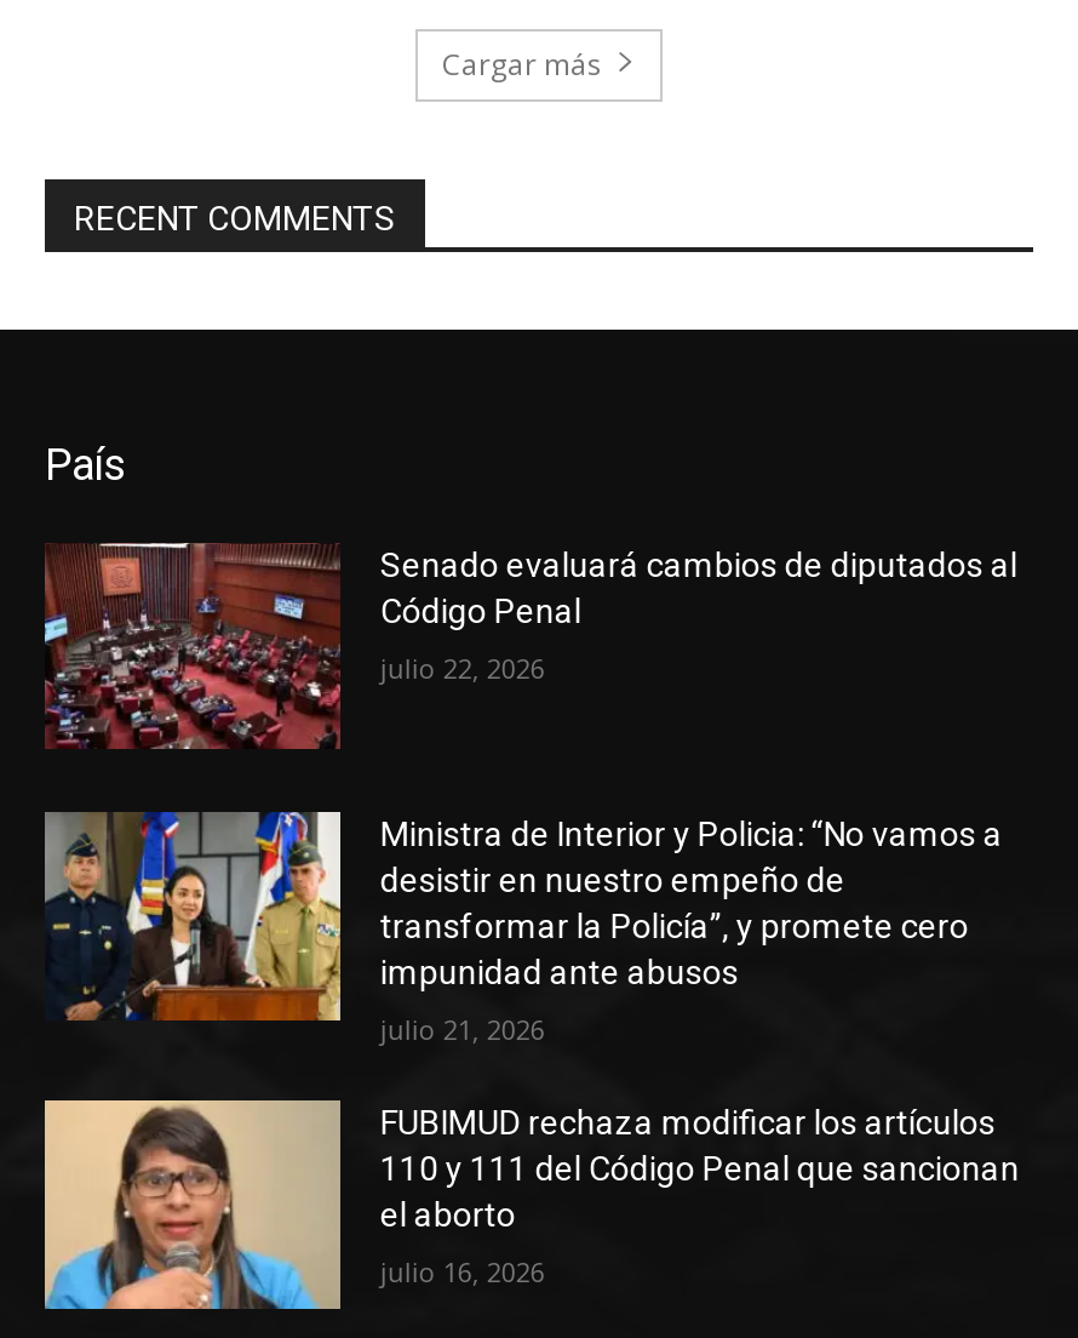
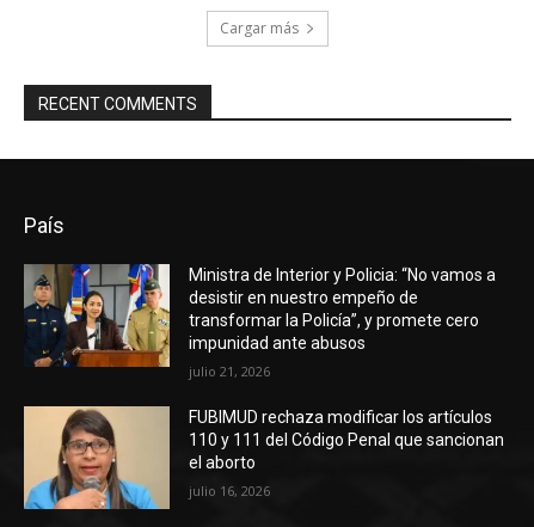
[42,541,1017,751] [image] | Senado evaluará cambios de diputados al | Código Penal | julio 22, 2026 -> none

